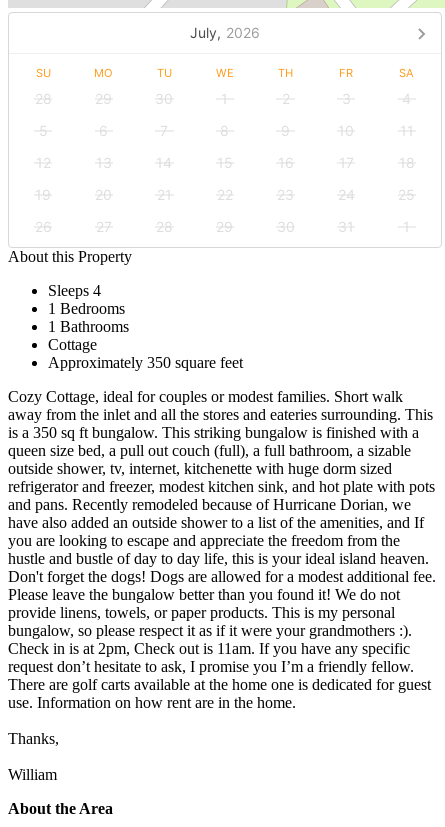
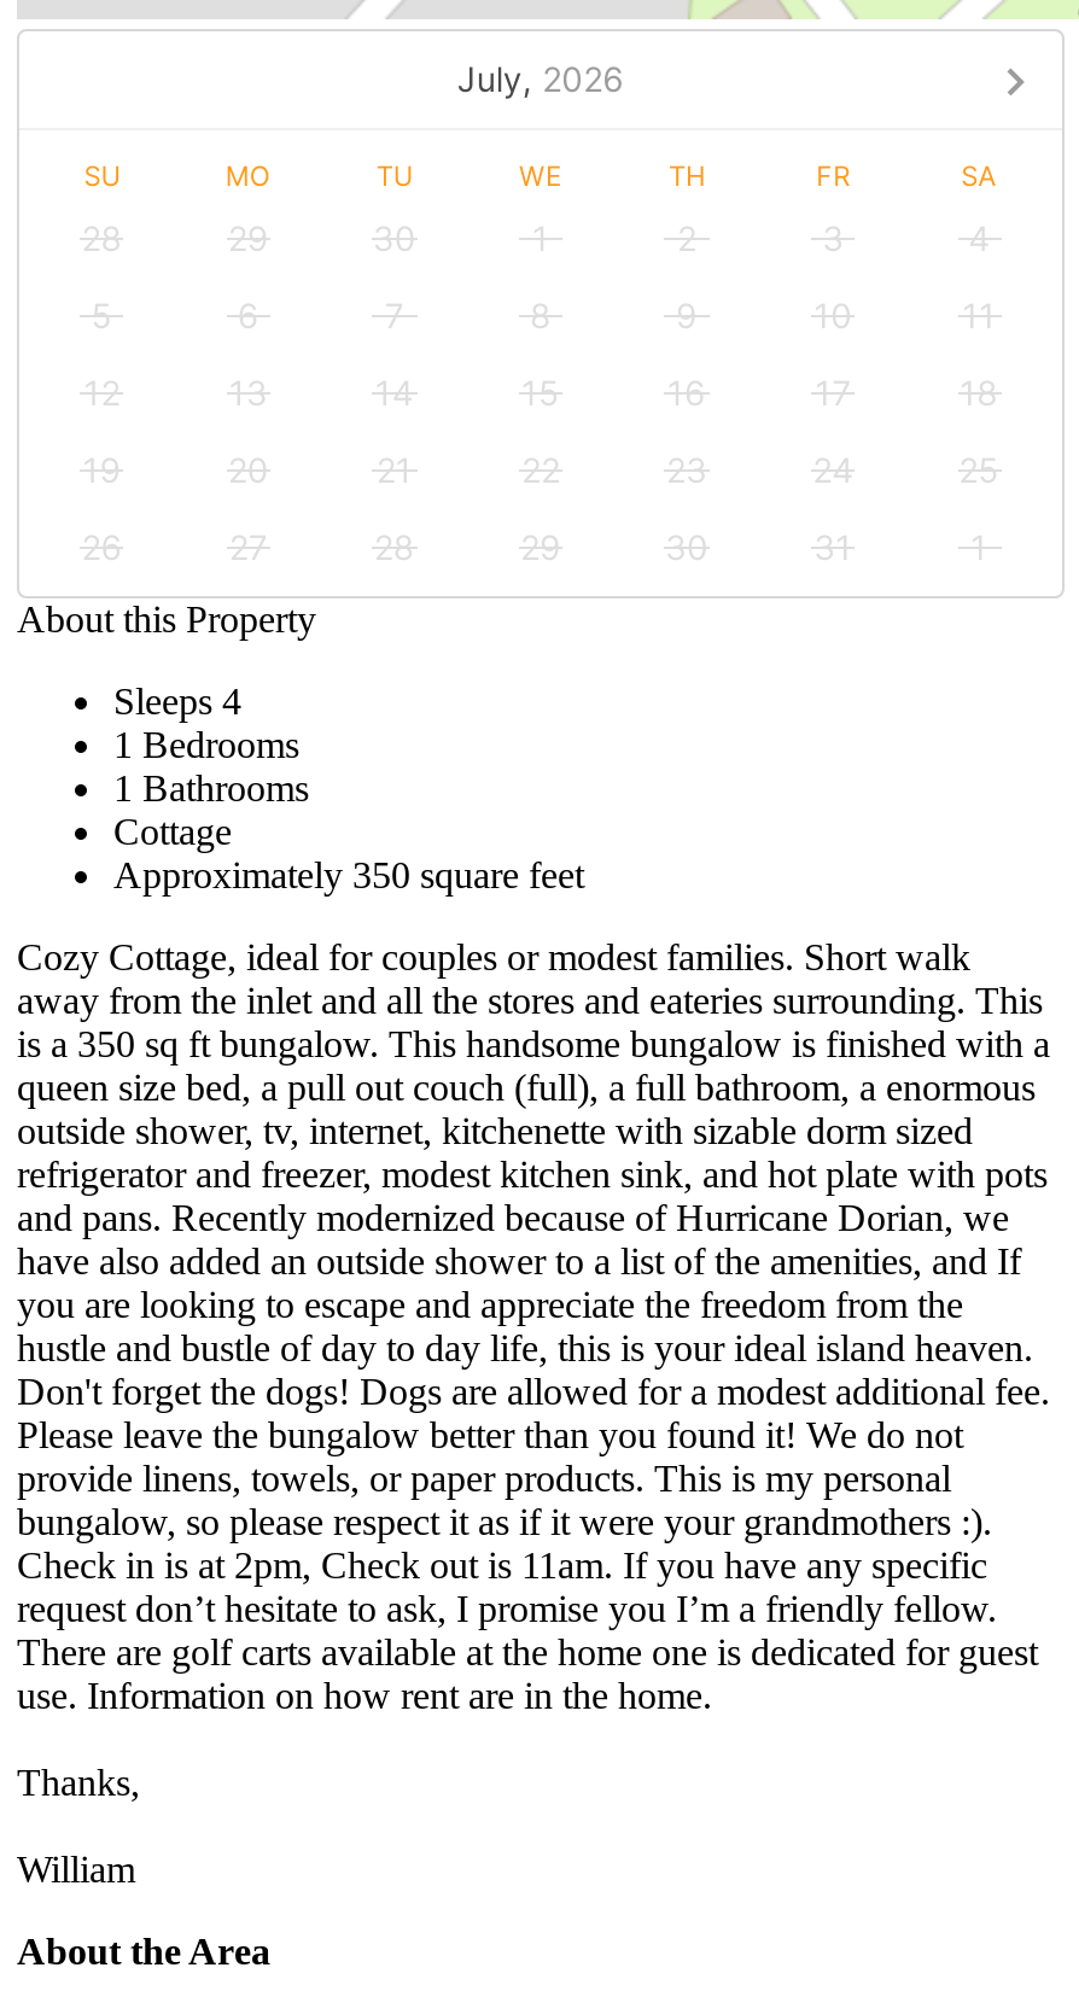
[8,424,419,441] is a 350 sq ft bungalow. This striking bungalow is finished with a -> [17,1023,1050,1064] is a 350 sq ft bungalow. This handsome bungalow is finished with a
[8,442,411,459] queen size bed, a pull out couch (full), a full bathroom, a sizable -> [17,1066,1036,1107] queen size bed, a pull out couch (full), a full bathroom, a enormous
[8,460,392,477] outside shower, tv, internet, kitchenette with huge dorm sized -> [17,1110,973,1151] outside shower, tv, internet, kitchenette with sizable dorm sized
[8,496,411,513] and pans. Recently remodeled because of Hurricane Dorian, we -> [17,1197,1009,1238] and pans. Recently modernized because of Hurricane Dorian, we

